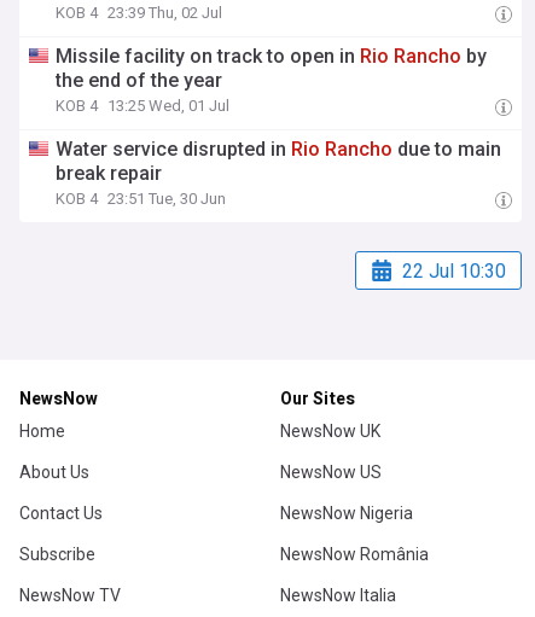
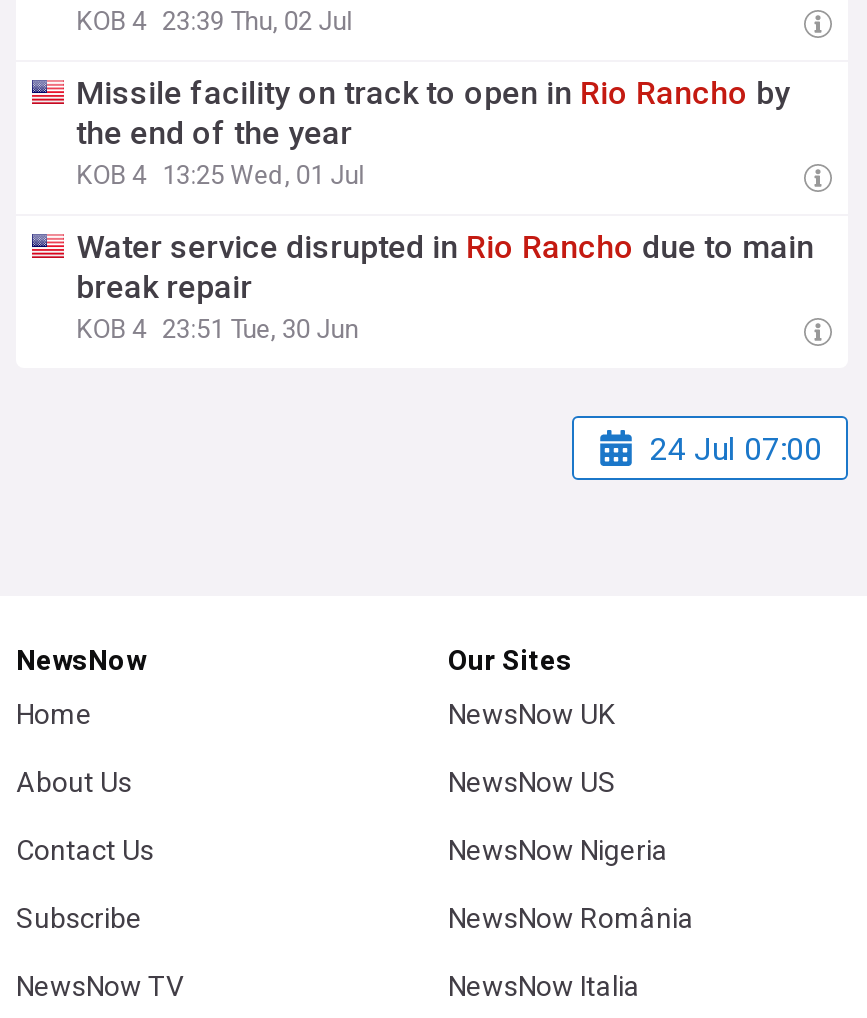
[402,259,506,282] 22 Jul 10:30 -> [650,429,822,467] 24 Jul 07:00

